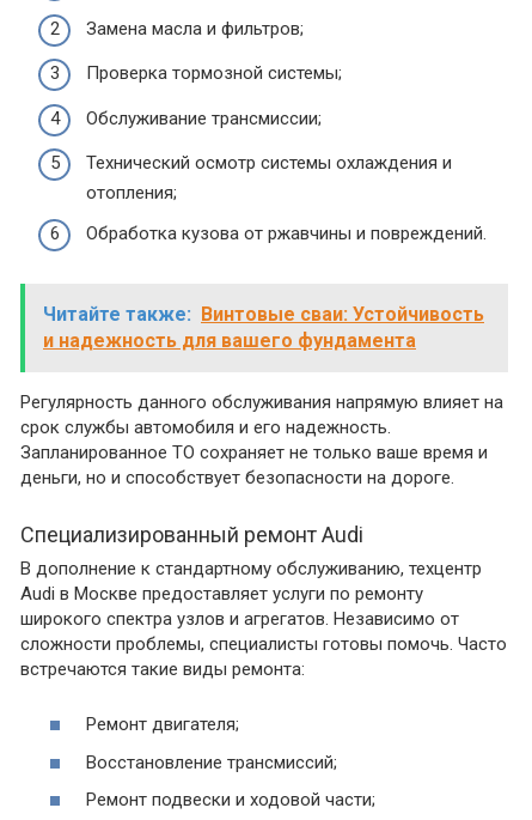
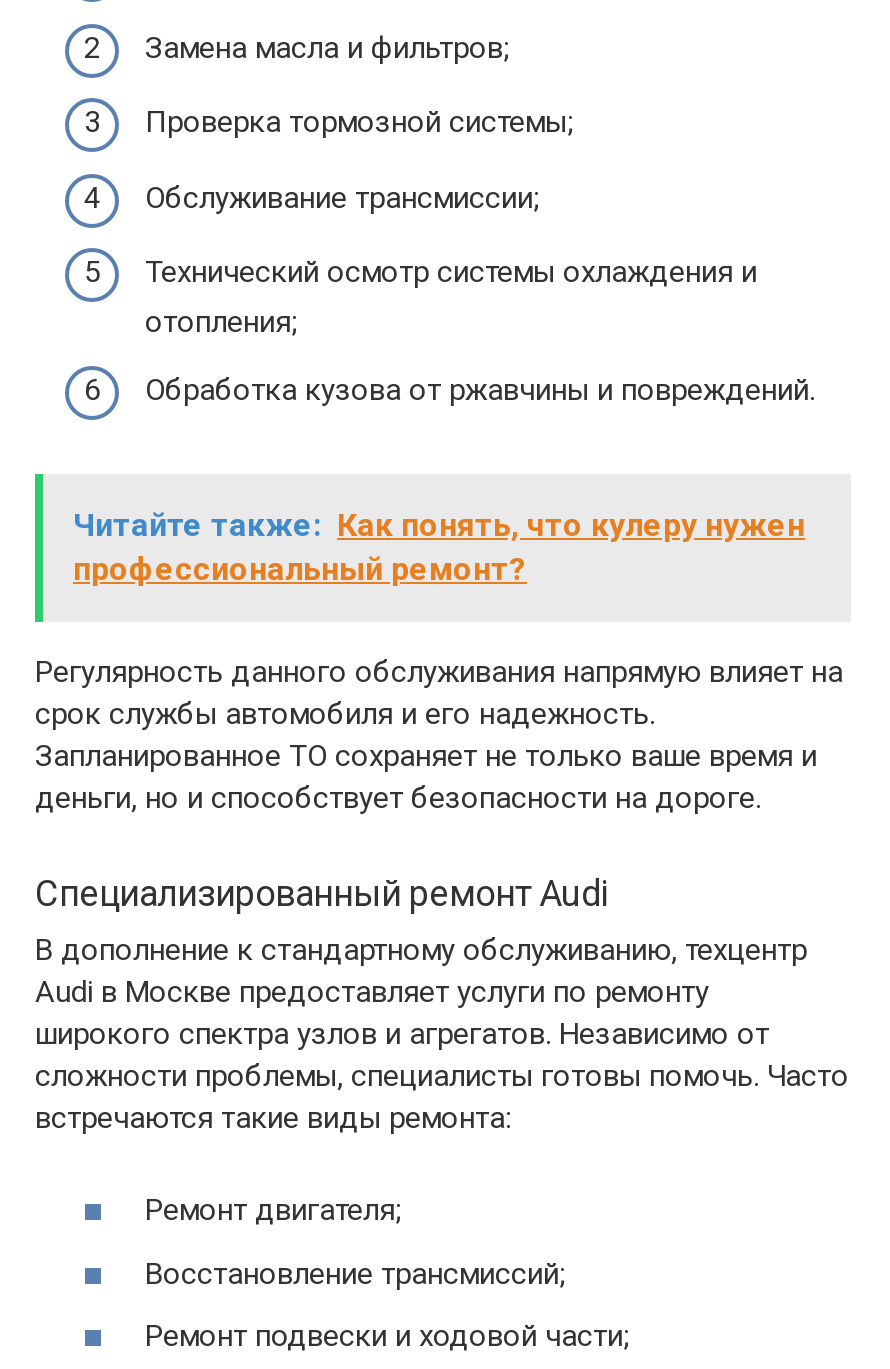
[43,303,484,352] Читайте также: Винтовые сваи: Устойчивость | и надежность для вашего фундамента -> [73,506,805,588] Читайте также: Как понять, что кулеру нужен | профессиональный ремонт?

